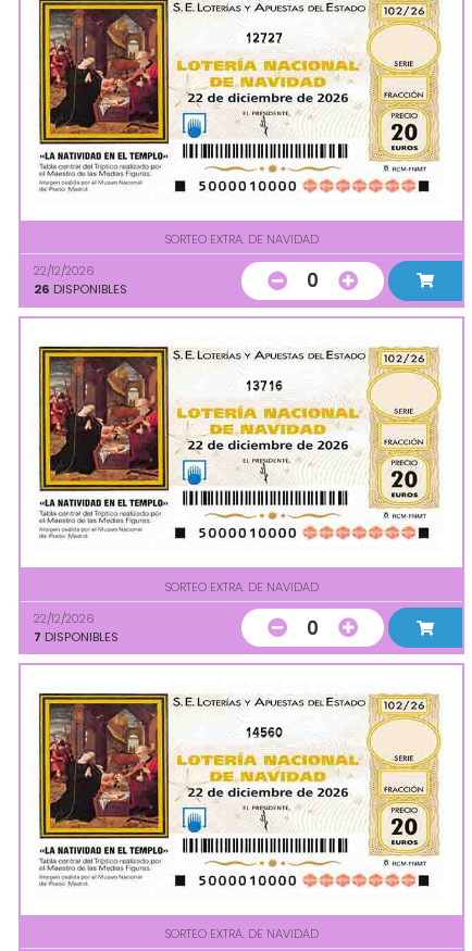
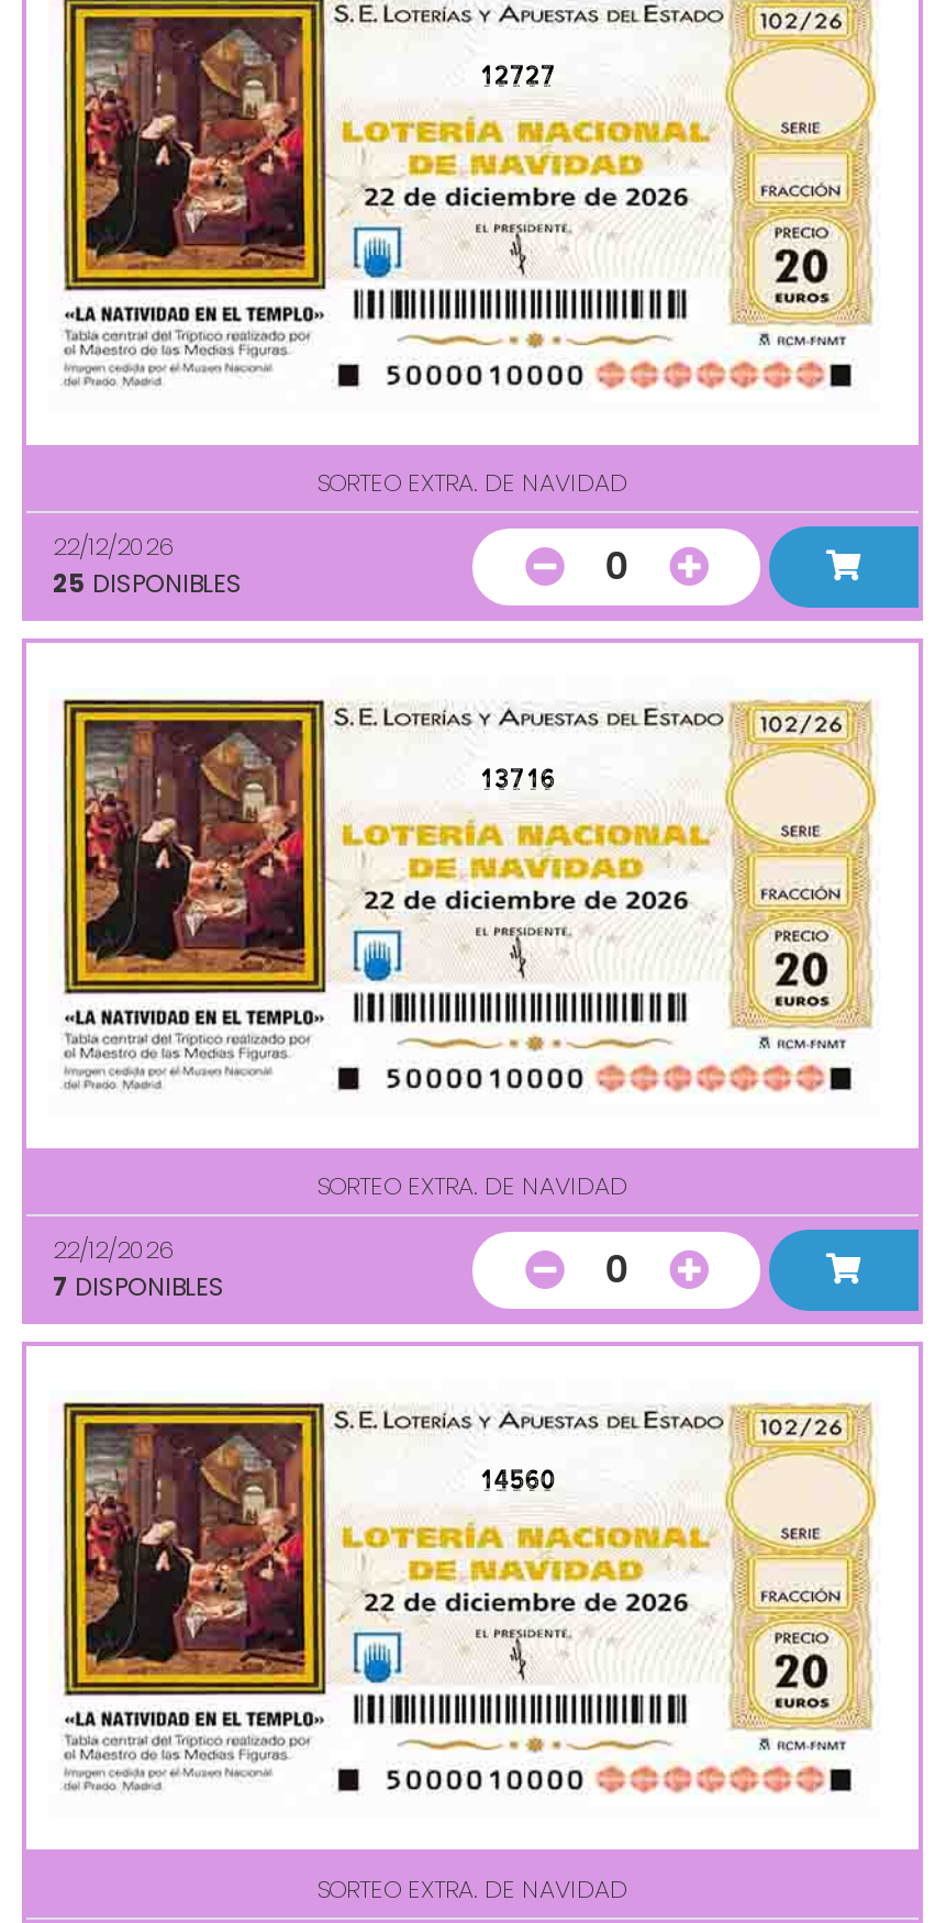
[34,281,127,298] 26 DISPONIBLES -> [53,567,242,602] 25 DISPONIBLES

